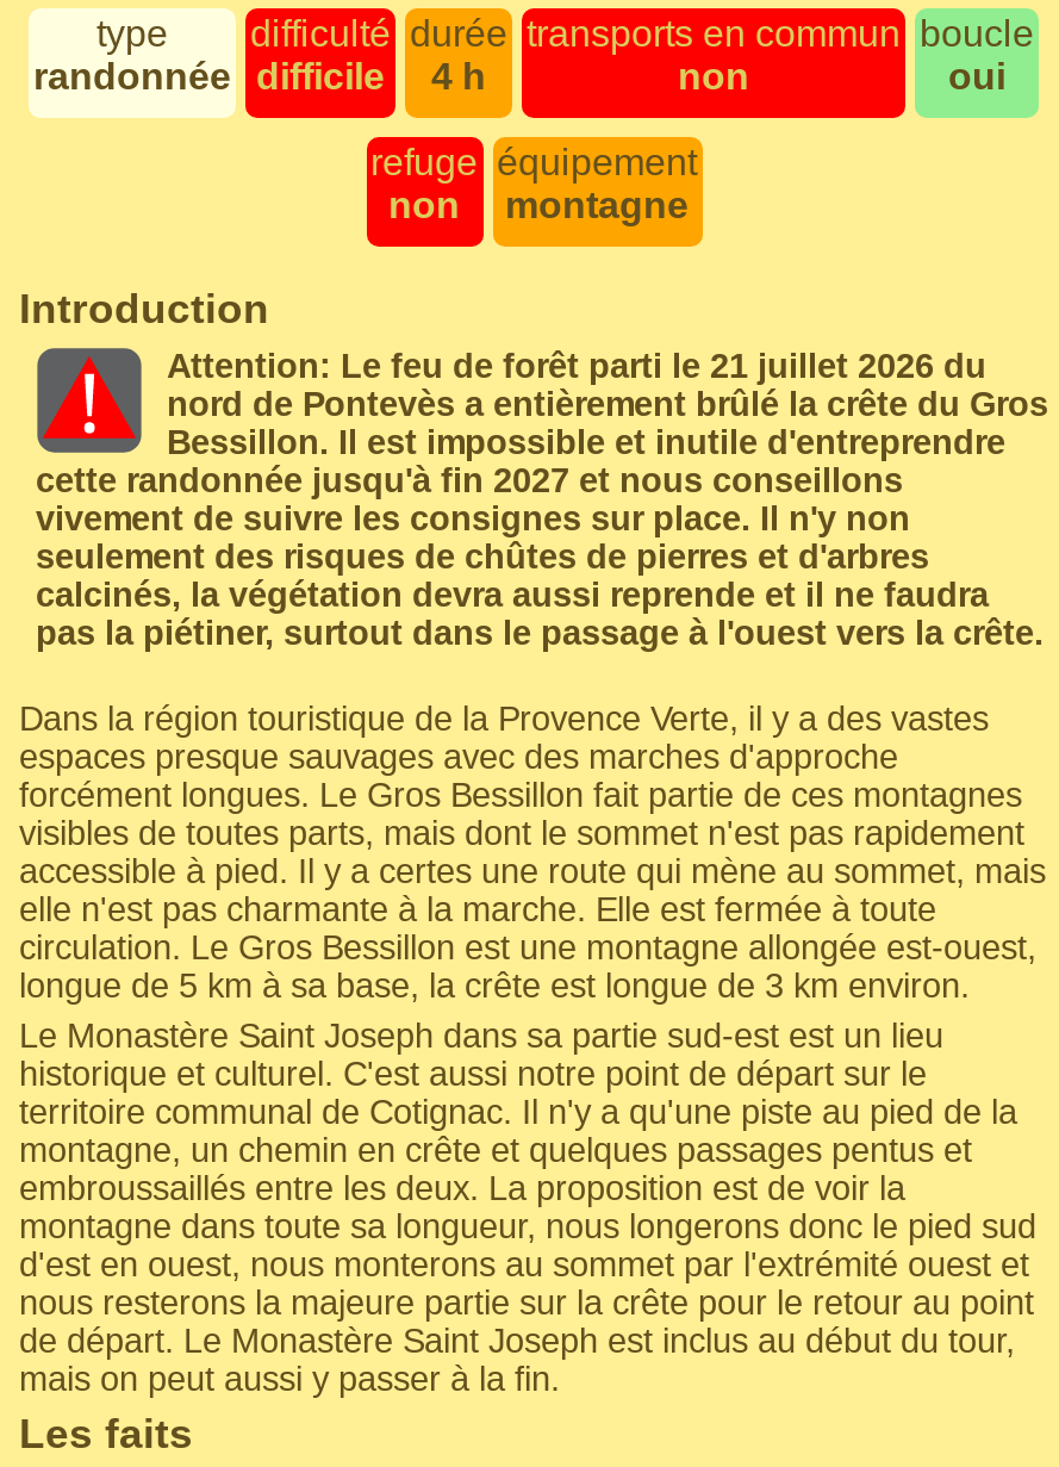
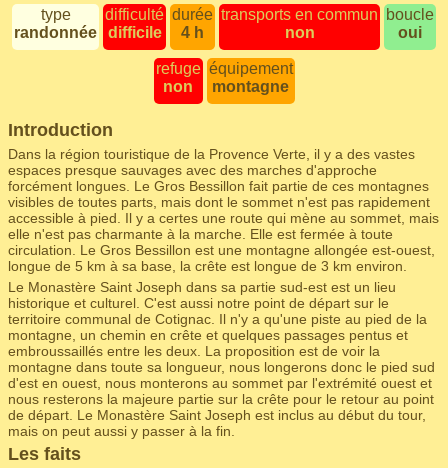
[36,347,1048,652] [image] | Attention: Le feu de forêt parti le 21 juillet 2026 du | nord de Pontevès a entièrement brûlé la crête du Gros | Bessillon. Il est impossible et inutile d'entreprendre | cette randonnée jusqu'à fin 2027 et nous conseillons | vivement de suivre les consignes sur place. Il n'y non | seulement des risques de chûtes de pierres et d'arbres | calcinés, la végétation devra aussi reprende et il ne faudra | pas la piétiner, surtout dans le passage à l'ouest vers la crête. -> none

